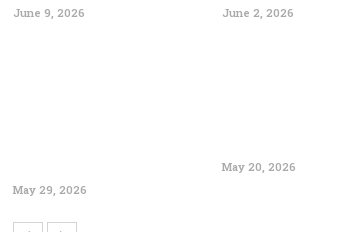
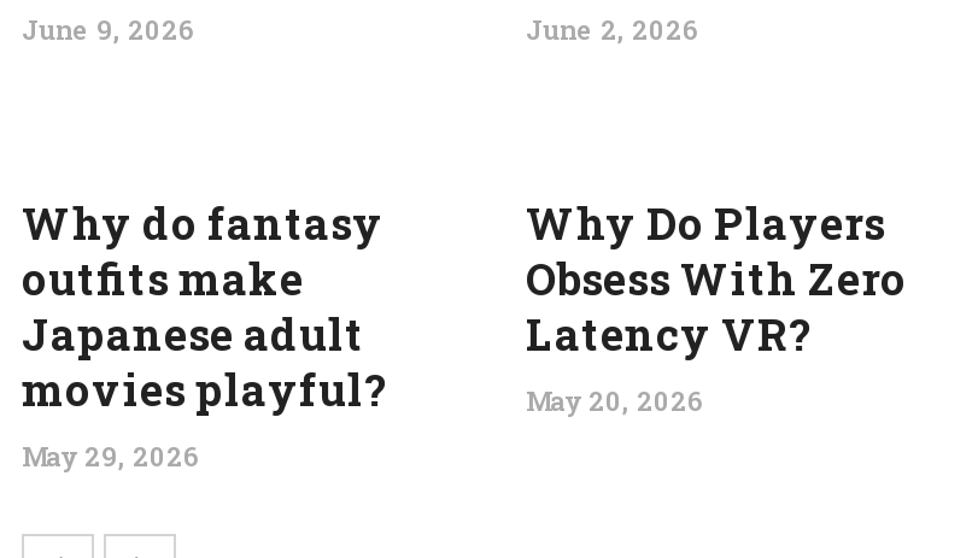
none -> [22,194,388,418] Why do fantasy | outfits make | Japanese adult | movies playful?
none -> [526,194,907,362] Why Do Players | Obsess With Zero | Latency VR?

